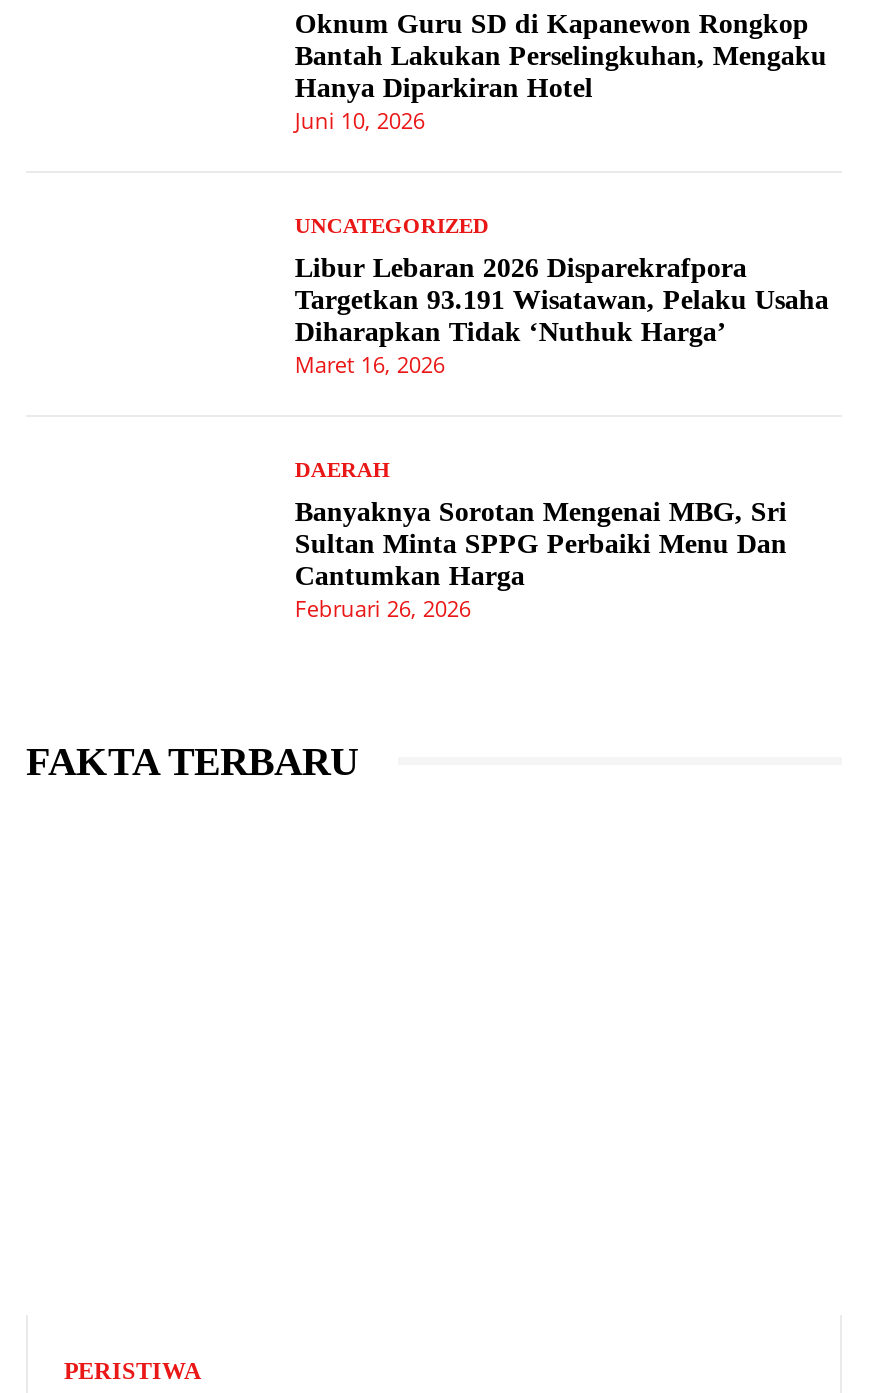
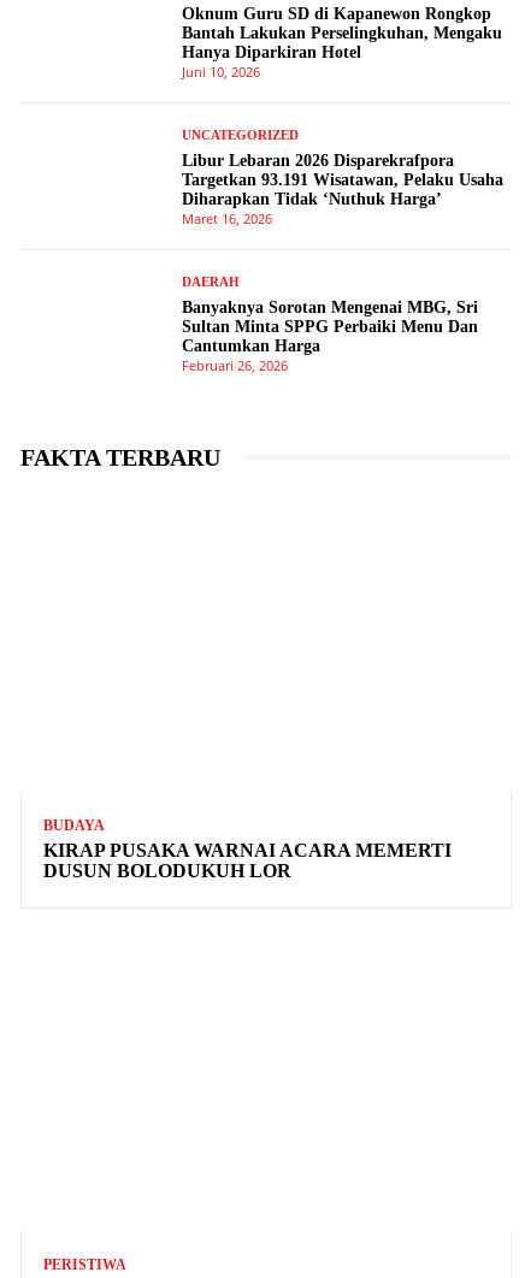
none -> [43,817,452,880] BUDAYA | KIRAP PUSAKA WARNAI ACARA MEMERTI | DUSUN BOLODUKUH LOR

